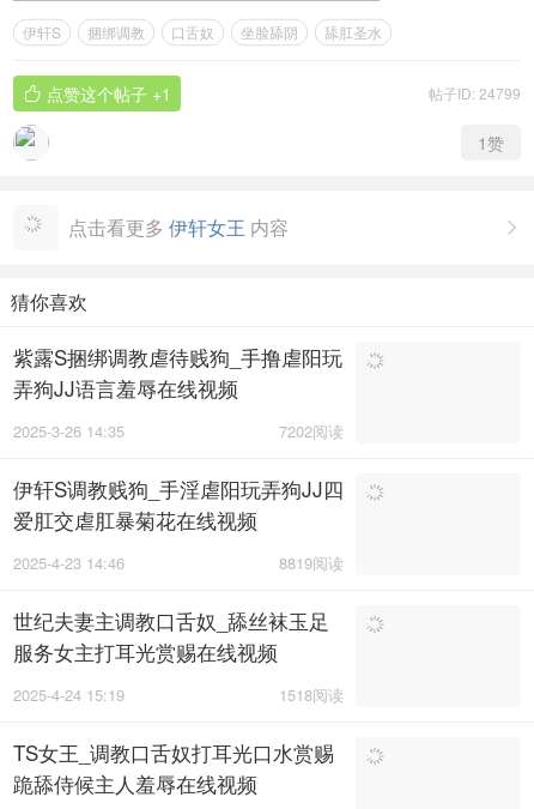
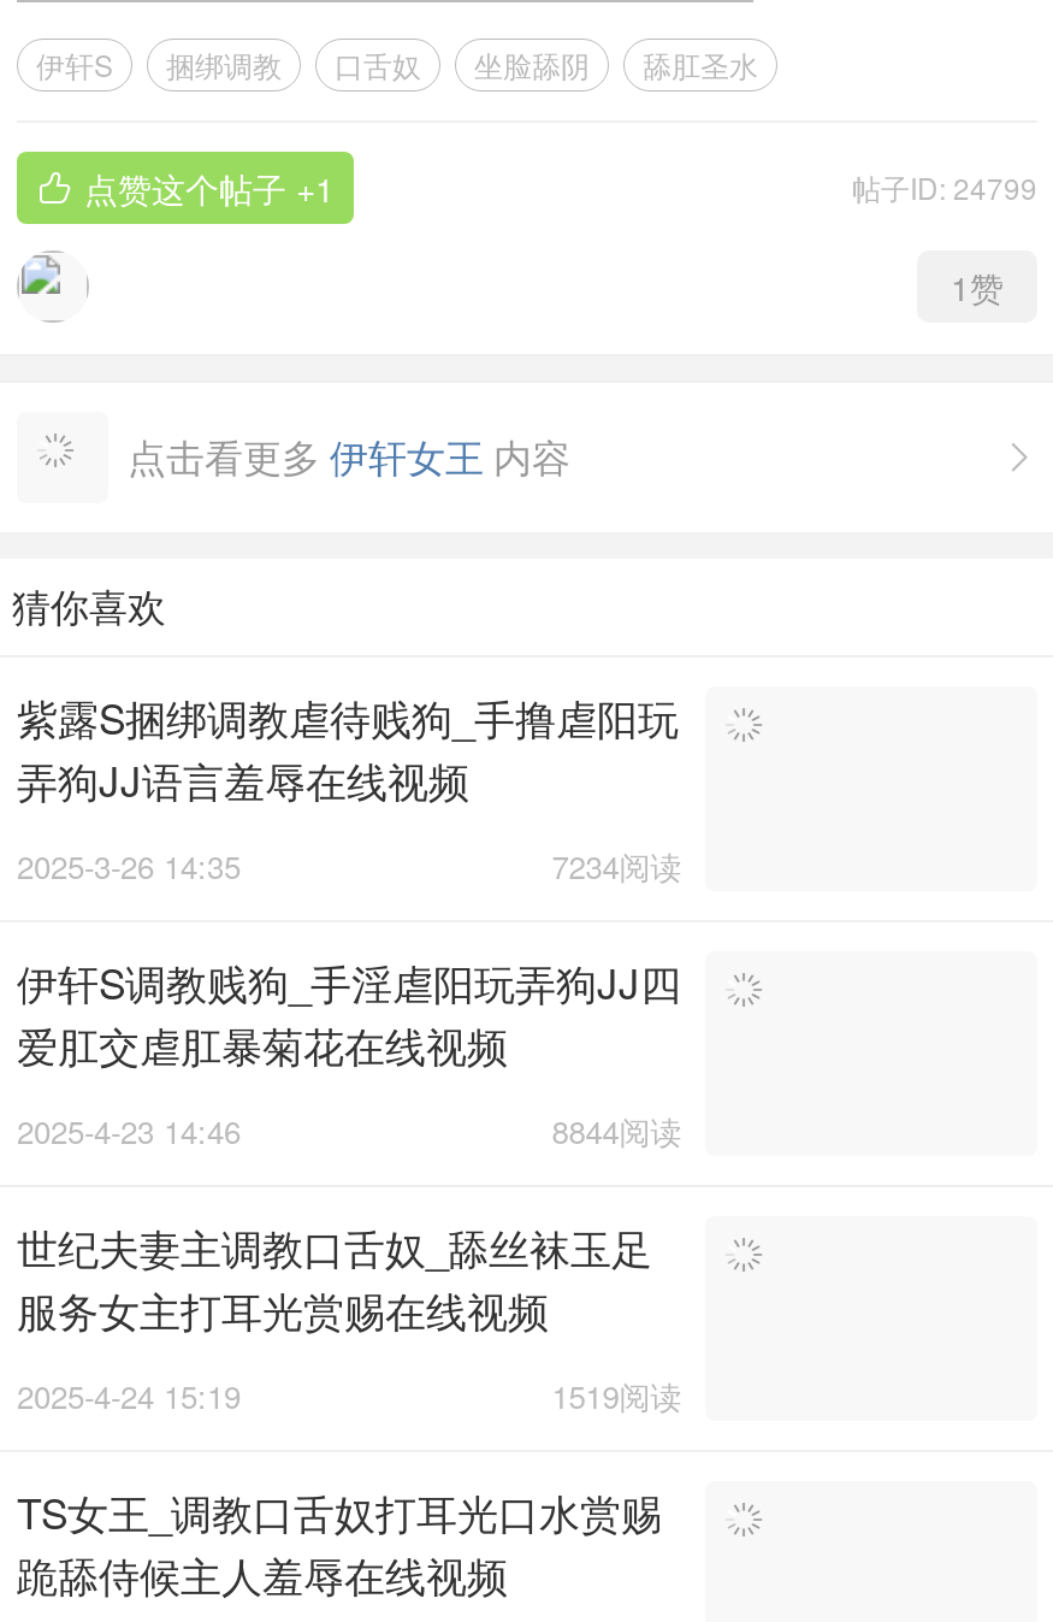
[279,420,344,443] 7202阅读 -> [552,844,682,890] 7234阅读
[279,552,344,575] 8819阅读 -> [552,1109,682,1155] 8844阅读
[279,684,344,706] 1518阅读 -> [552,1374,682,1419] 1519阅读

